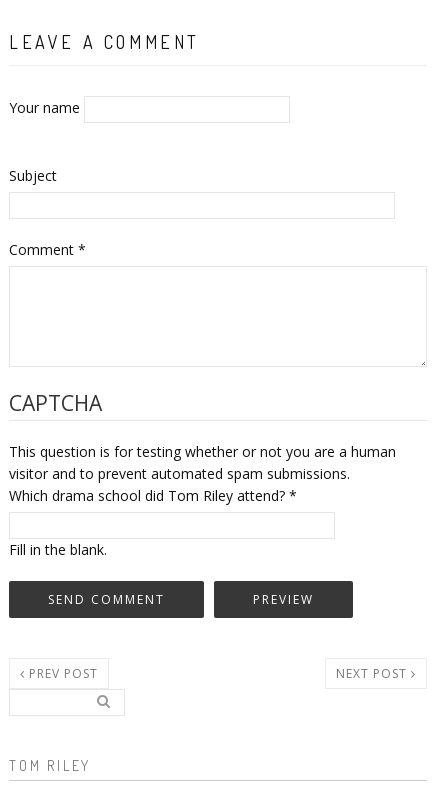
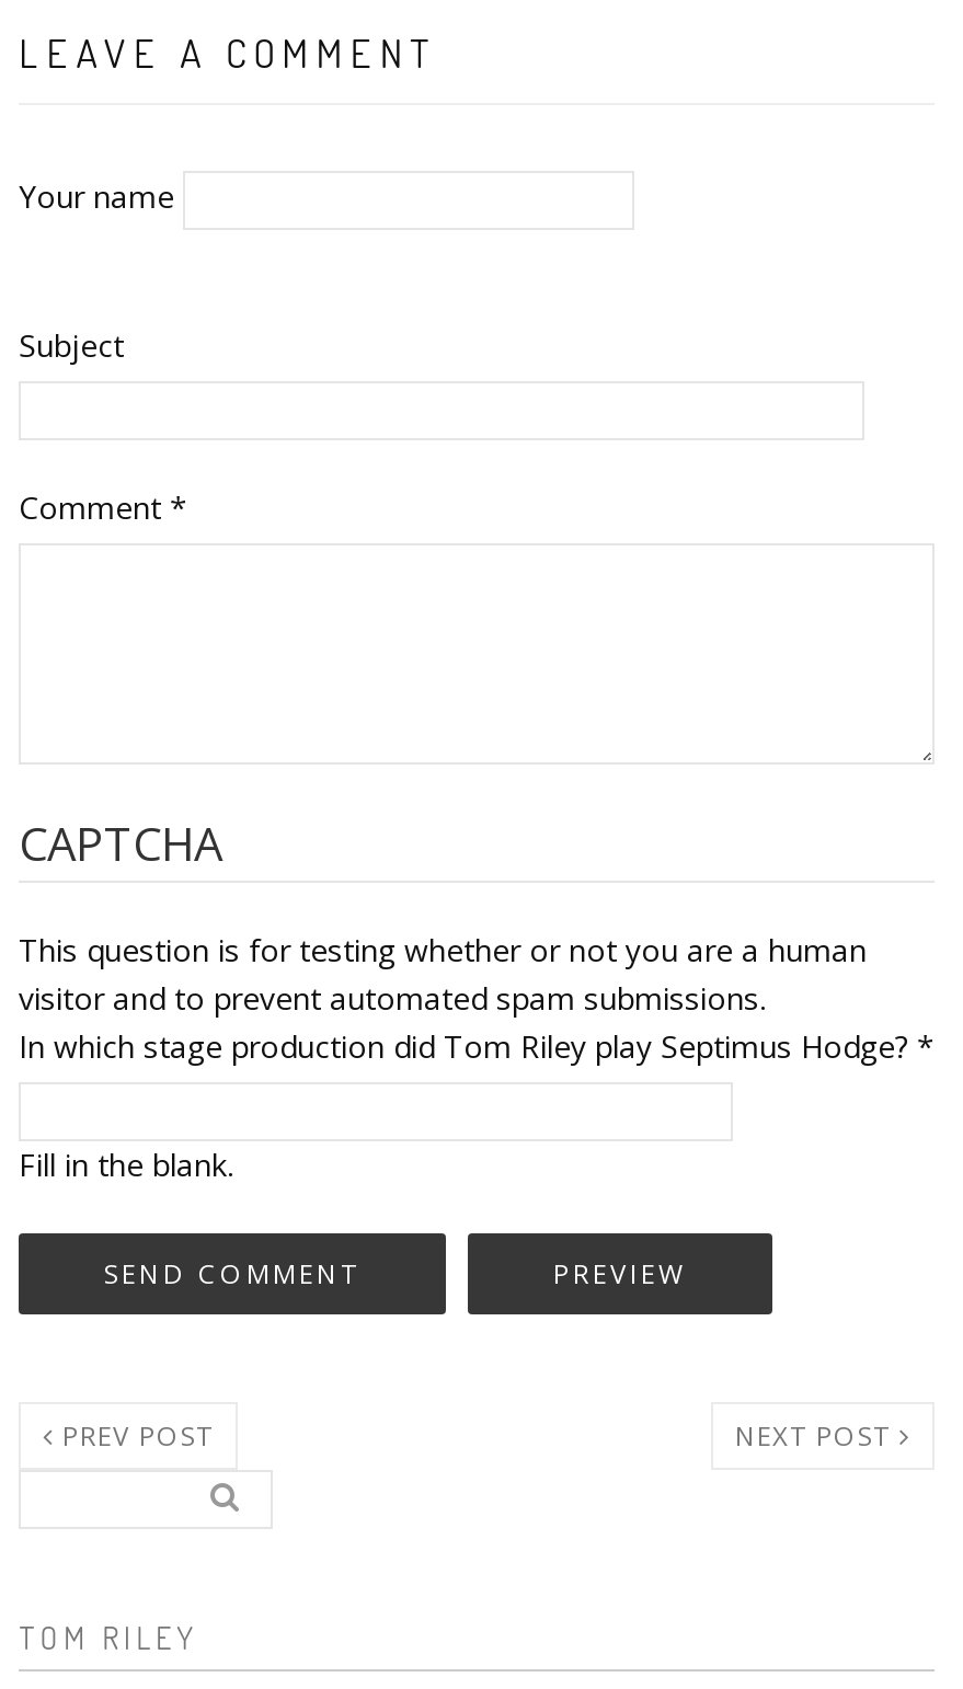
[9,486,297,505] Which drama school did Tom Riley attend? * -> [19,1026,935,1067] In which stage production did Tom Riley play Septimus Hodge? *

